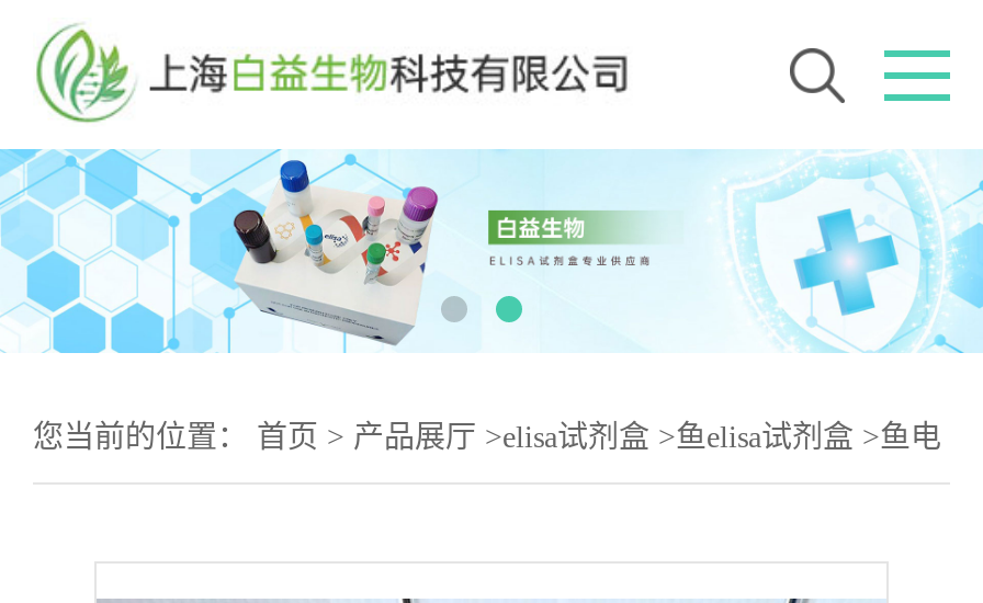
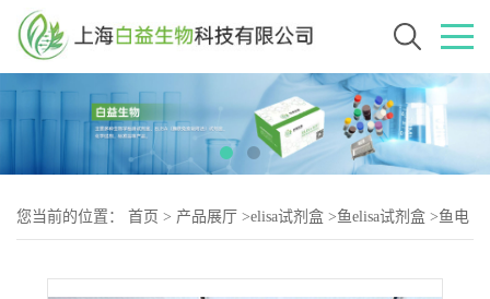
[7,147,976,355] [image] -> [3,72,487,176] [image]

